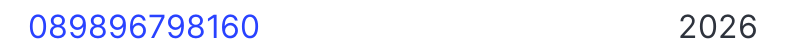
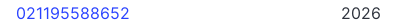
[28,6,260,46] 089896798160 -> [16,3,130,23] 021195588652

